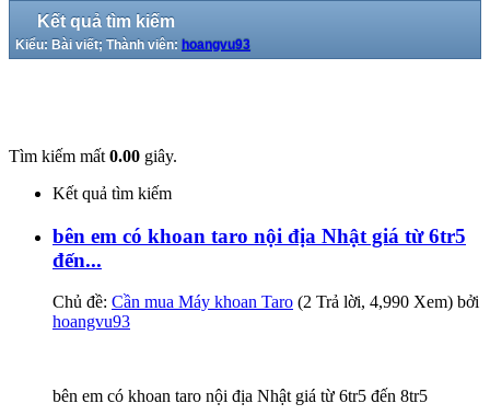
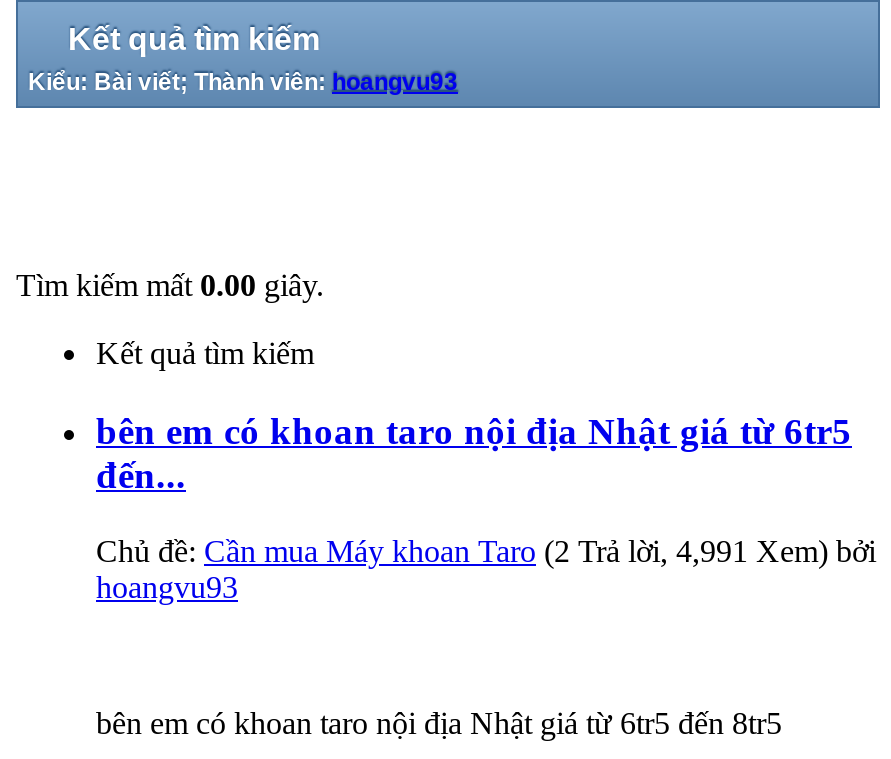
[52,293,479,311] Chủ đề: Cần mua Máy khoan Taro (2 Trả lời, 4,990 Xem) bởi -> [96,534,876,568] Chủ đề: Cần mua Máy khoan Taro (2 Trả lời, 4,991 Xem) bởi

